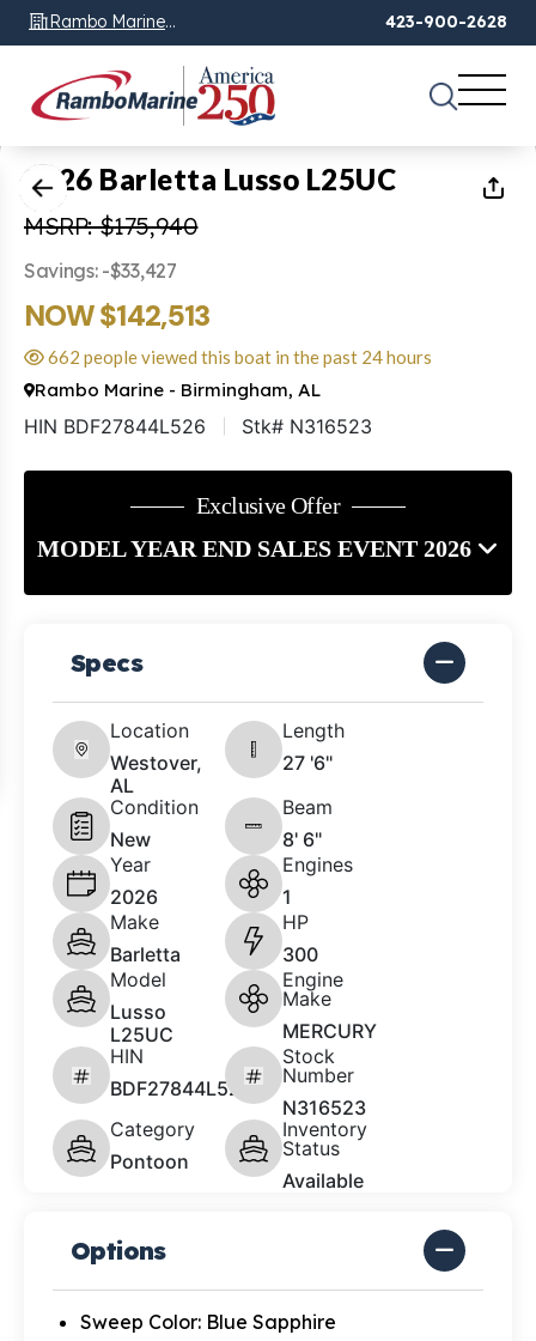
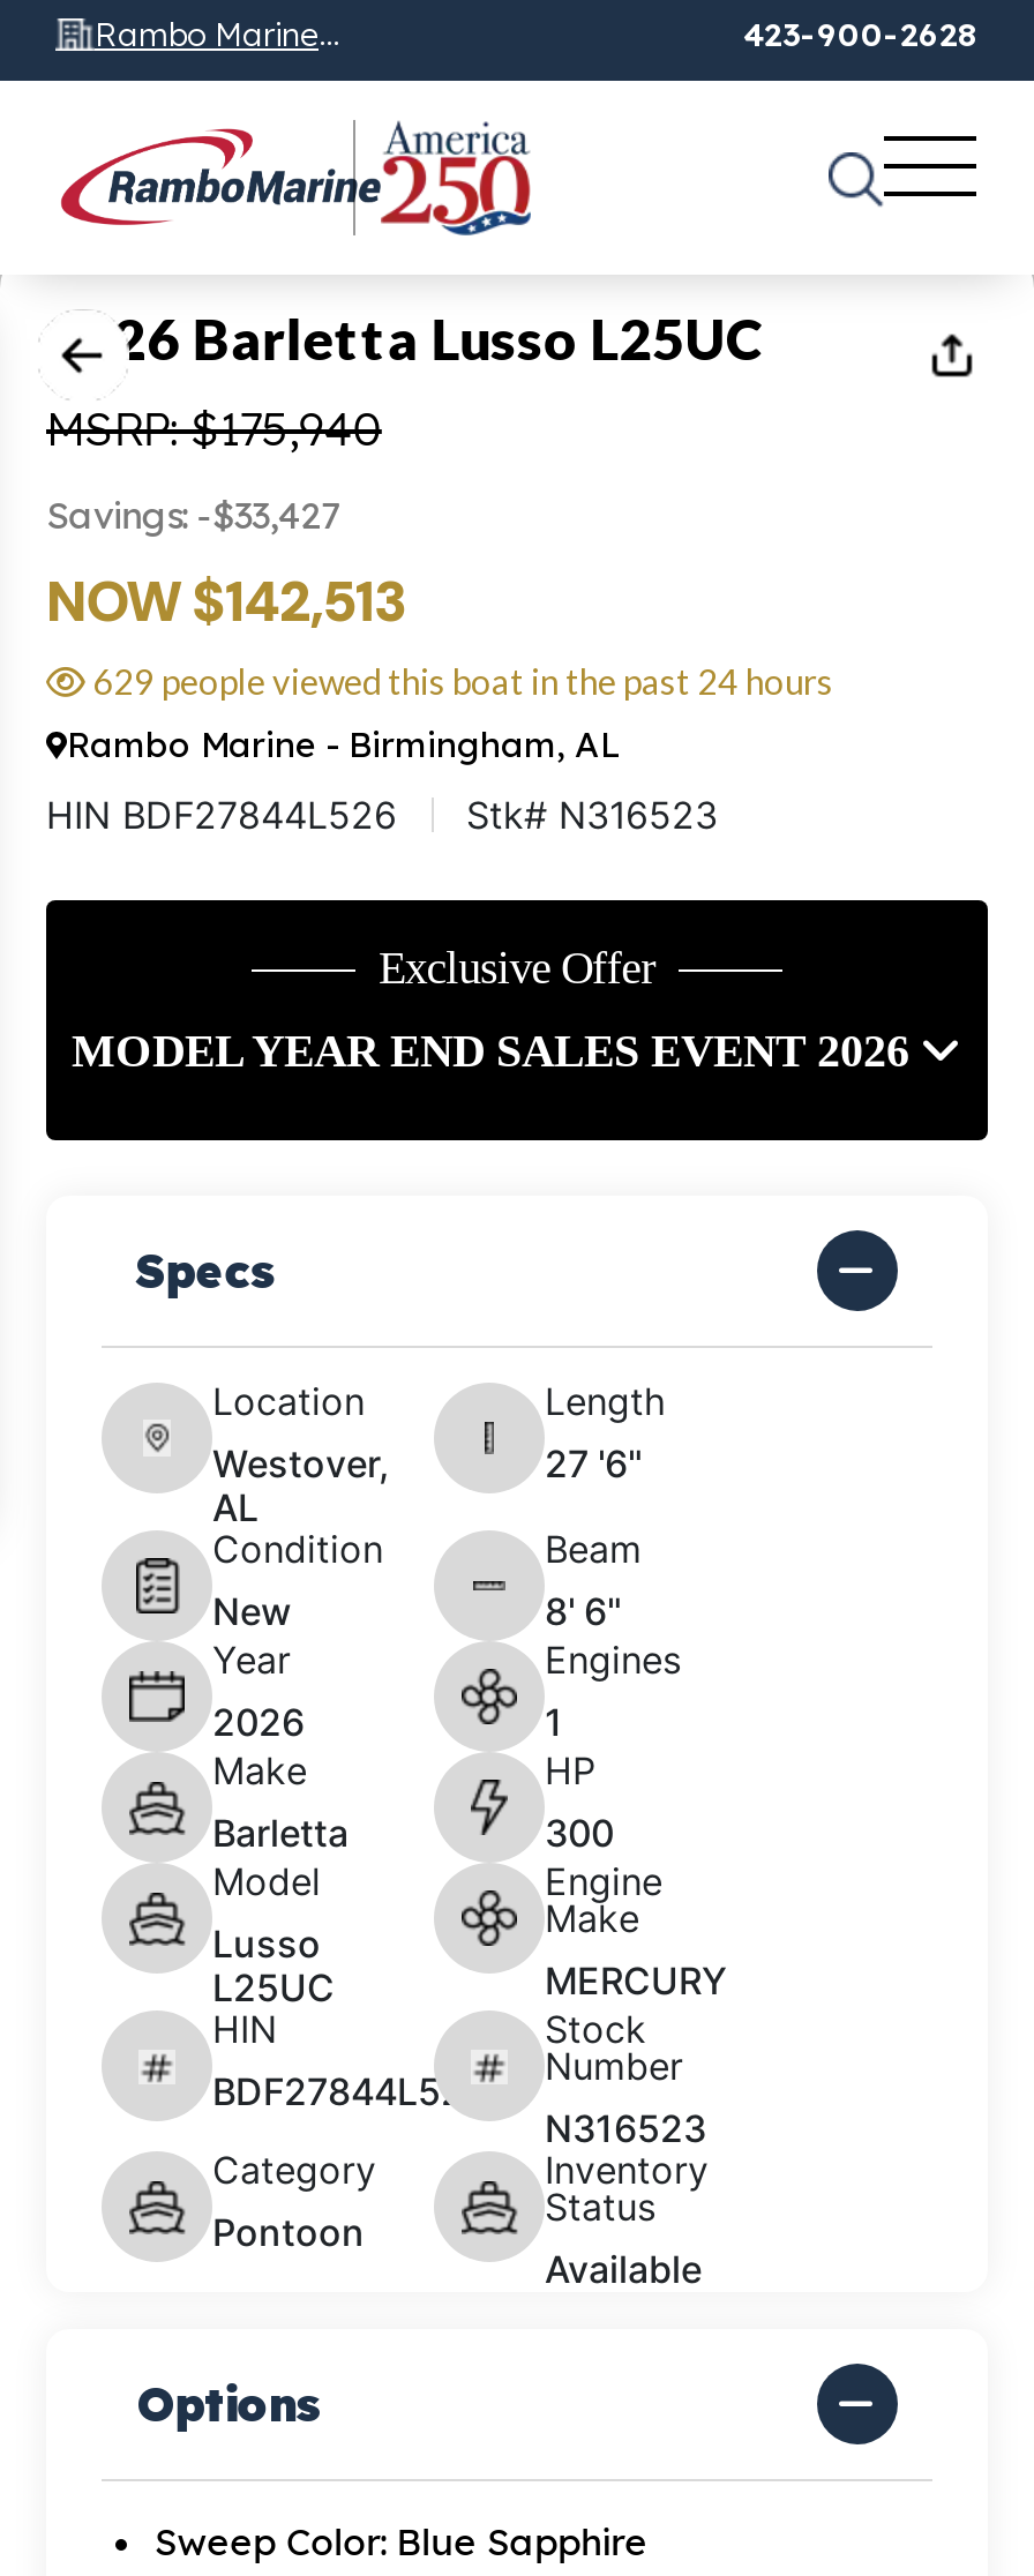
[44,346,432,368] 662 people viewed this boat in the past 24 hours -> [85,660,833,702] 629 people viewed this boat in the past 24 hours

